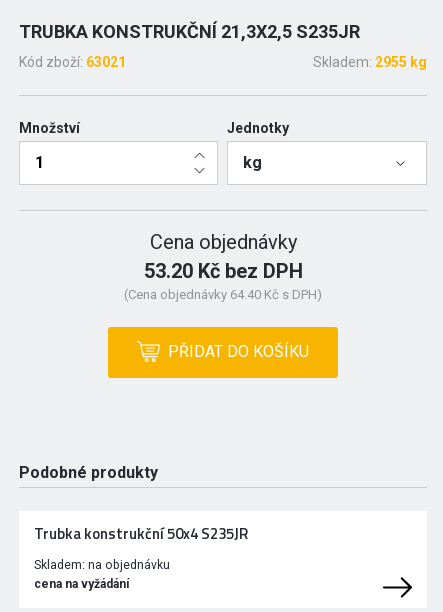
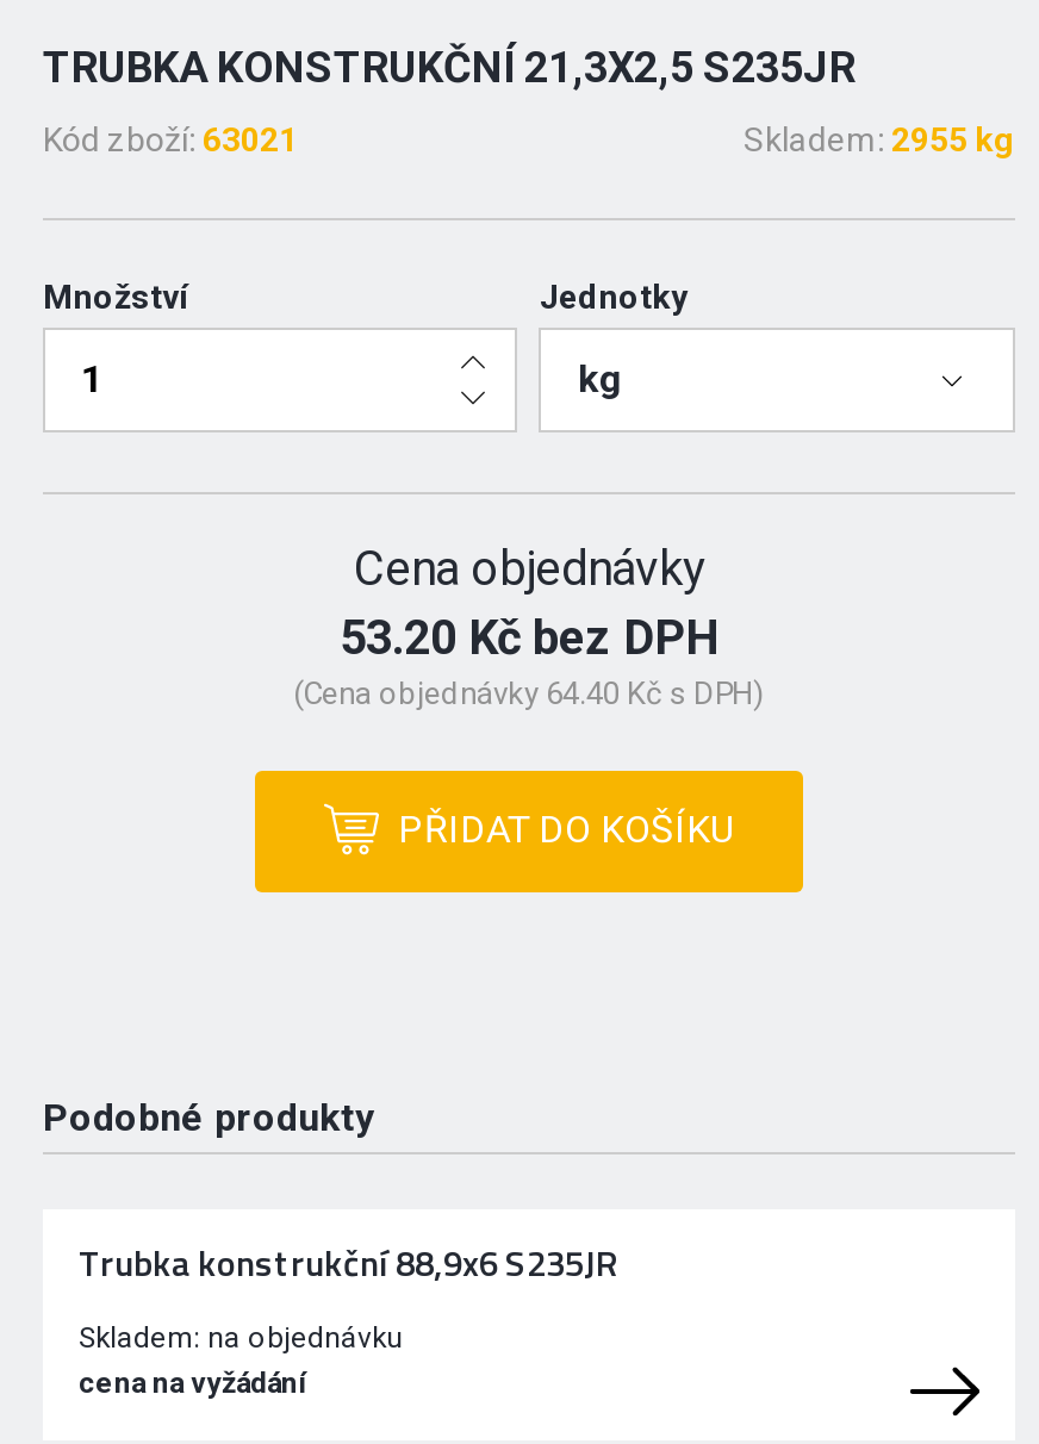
[34,522,248,545] Trubka konstrukční 50x4 S235JR -> [79,1236,617,1291] Trubka konstrukční 88,9x6 S235JR

